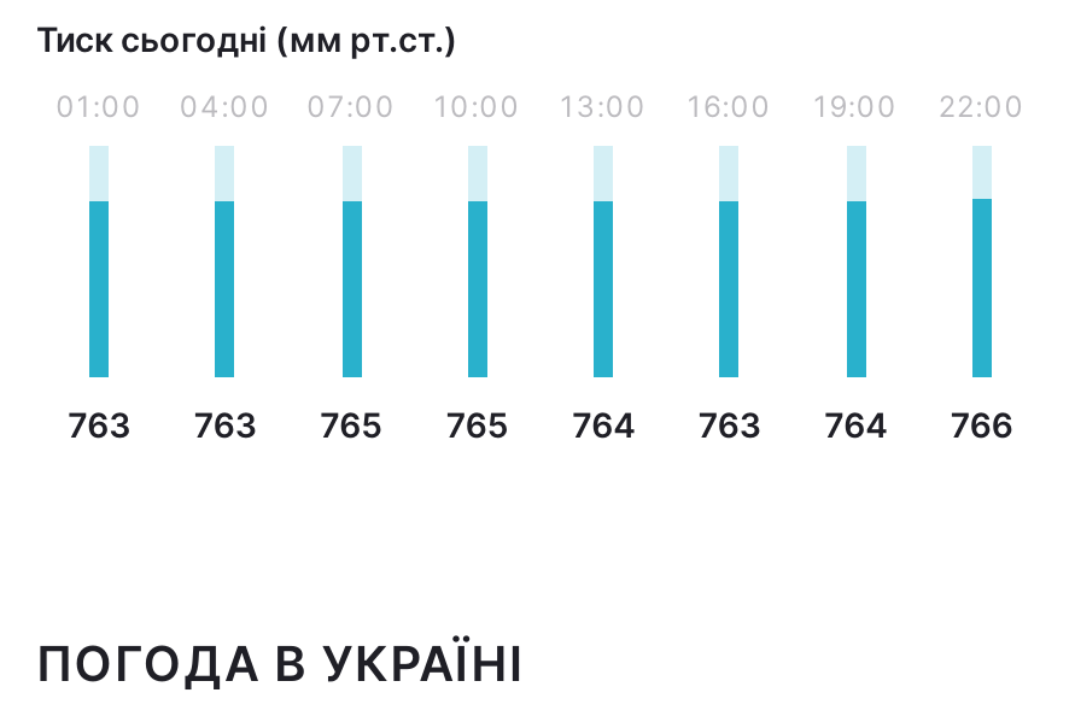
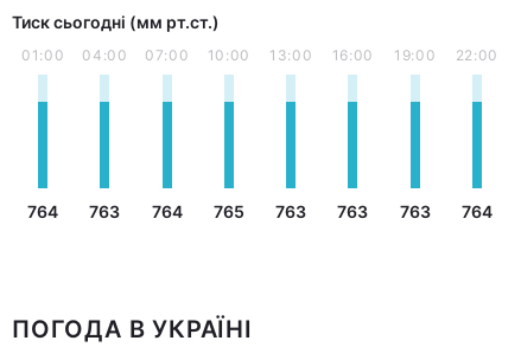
[68,404,131,445] 763 -> [27,201,58,221] 764
[320,404,383,445] 765 -> [151,201,182,221] 764
[572,404,635,445] 764 -> [275,201,306,221] 763
[824,404,887,445] 764 -> [399,201,430,221] 763
[950,404,1013,445] 766 -> [462,201,492,221] 764

